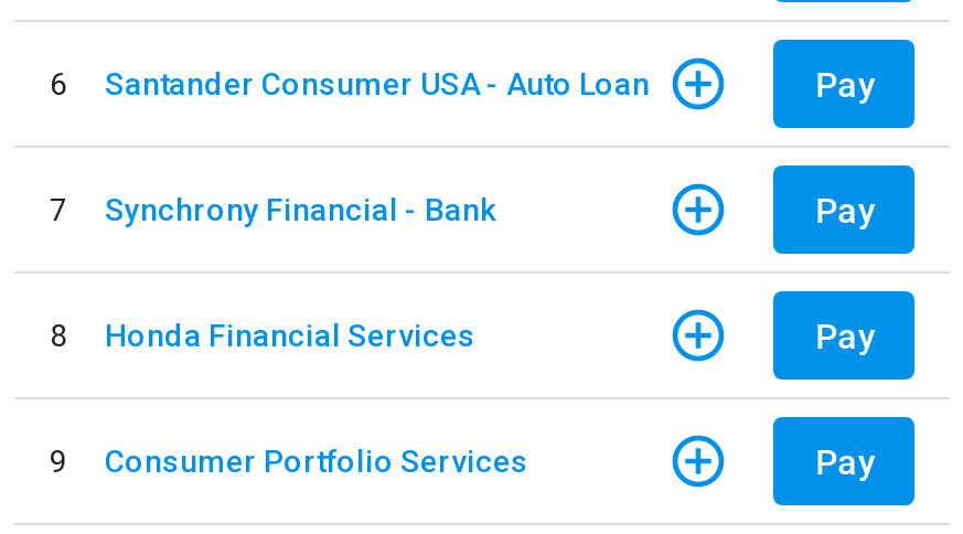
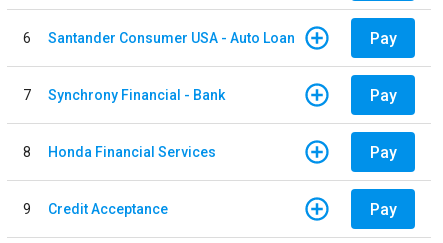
[105,442,528,478] Consumer Portfolio Services -> [48,200,168,216] Credit Acceptance

